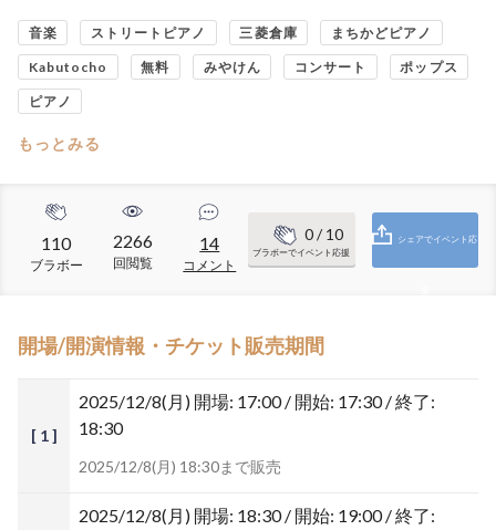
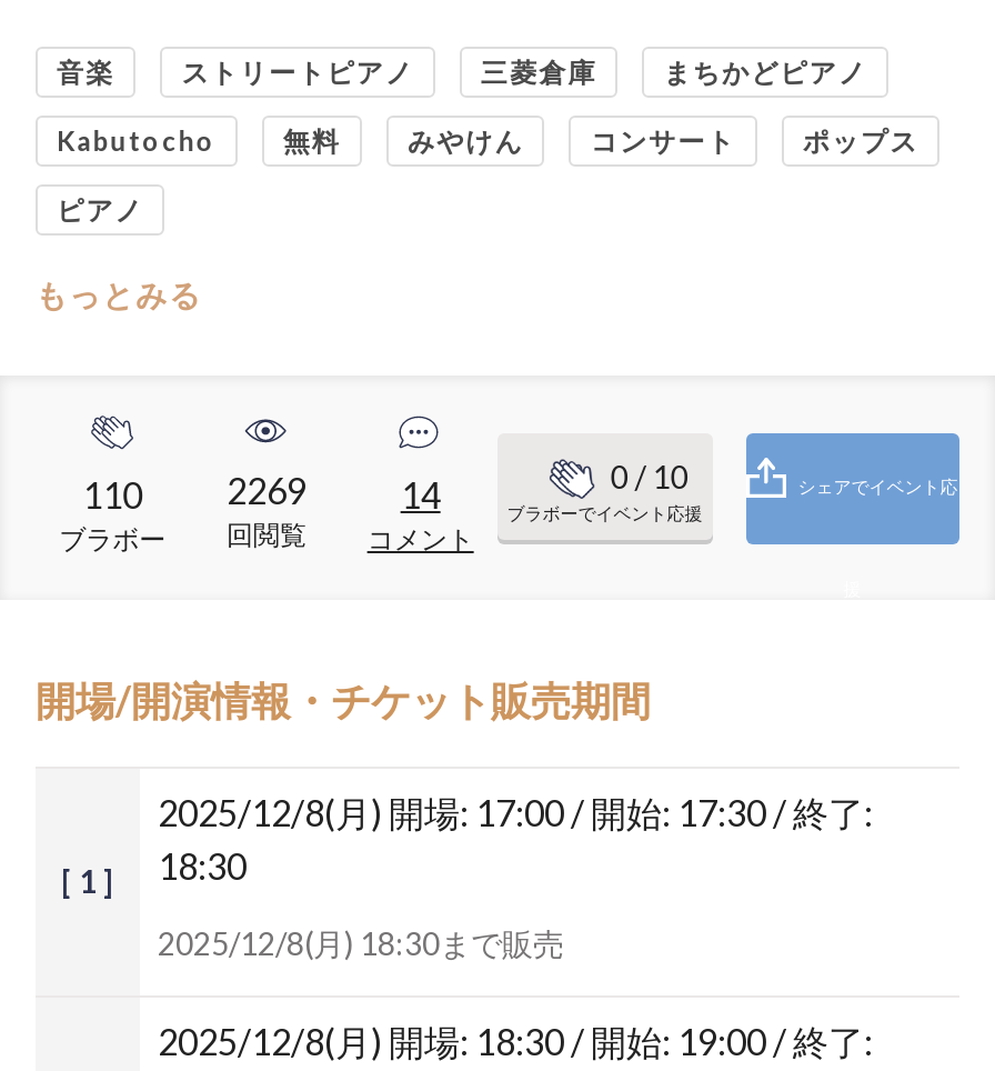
[41,230,153,253] 110 2266 -> [83,469,306,514] 110 2269

